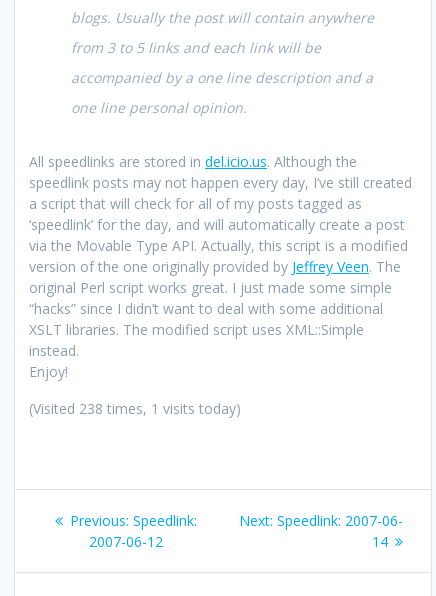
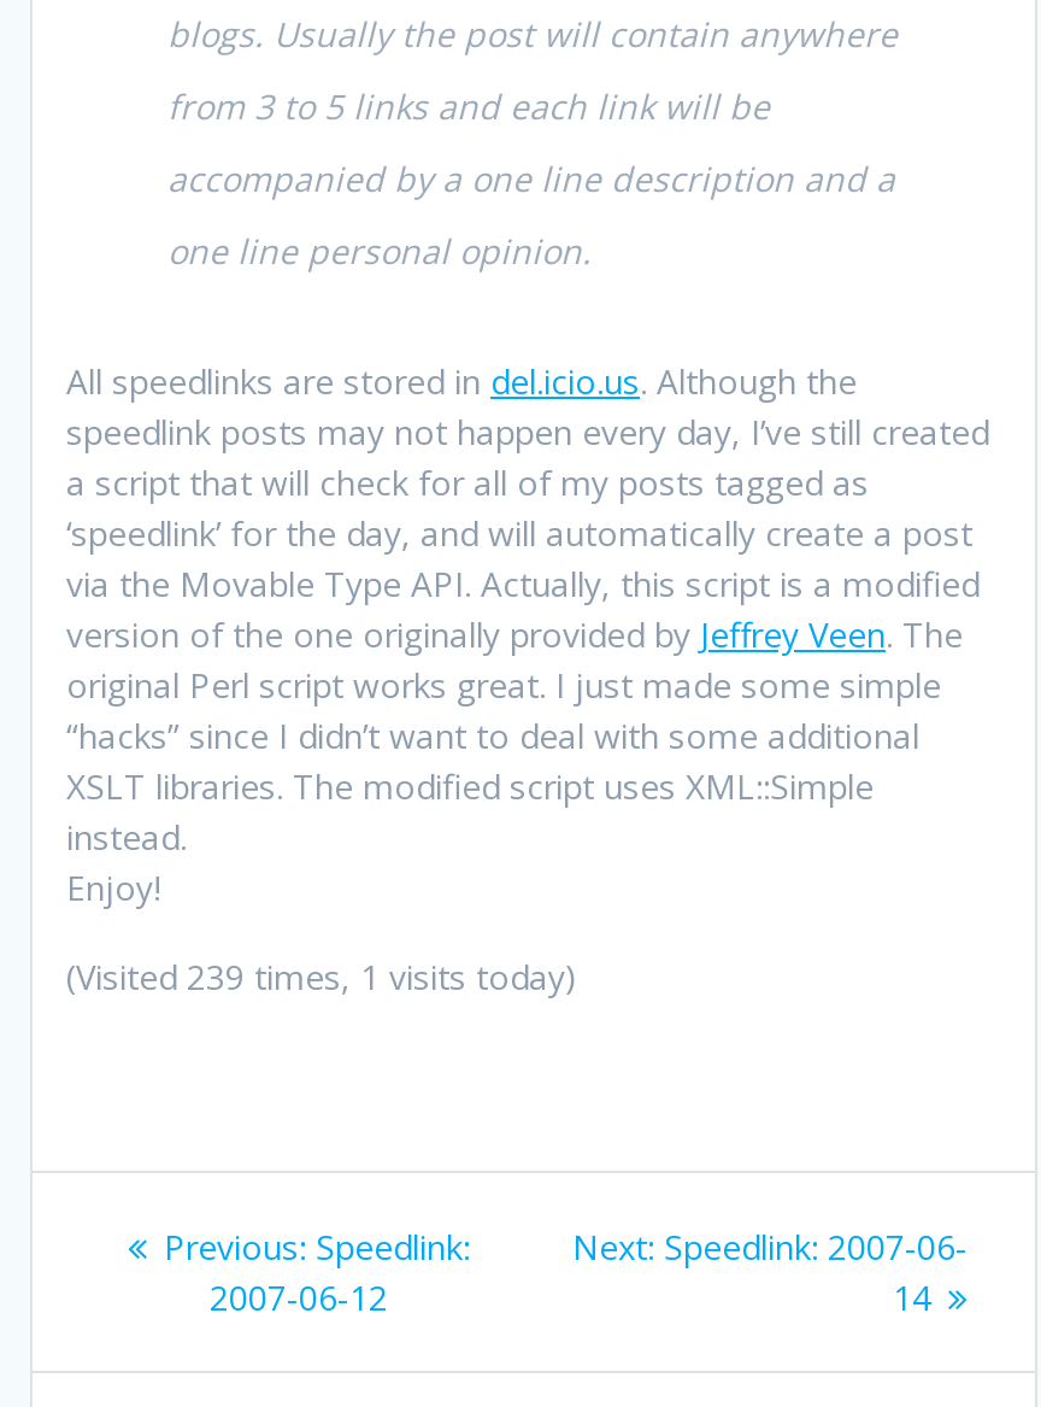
[29,399,241,418] (Visited 238 times, 1 visits today) -> [66,953,577,999] (Visited 239 times, 1 visits today)

